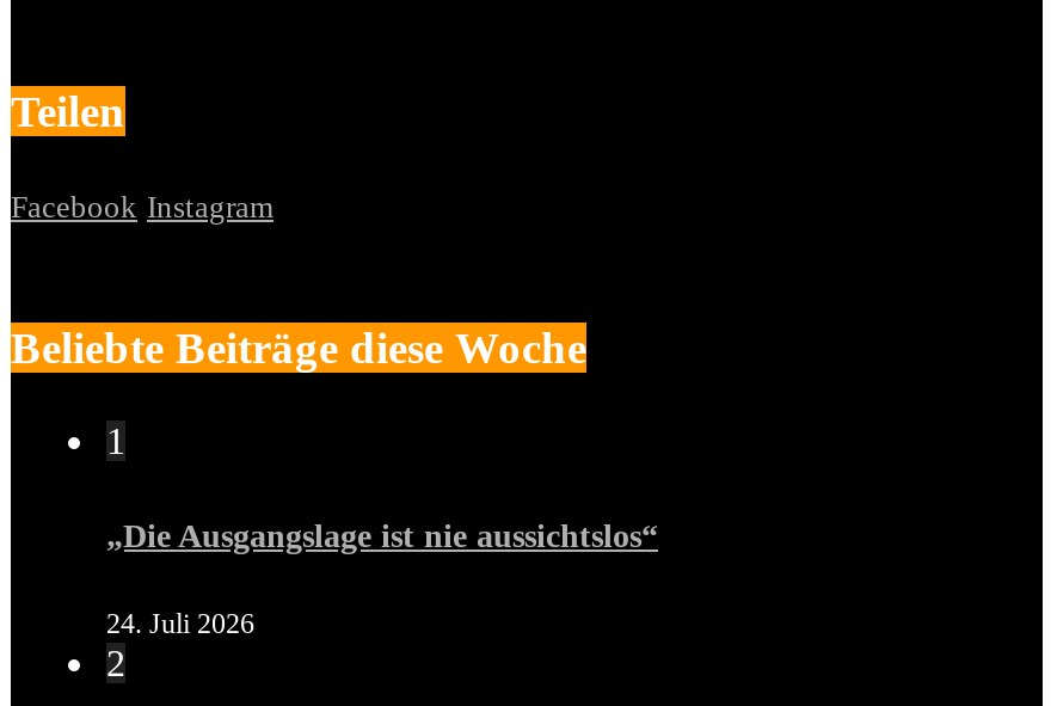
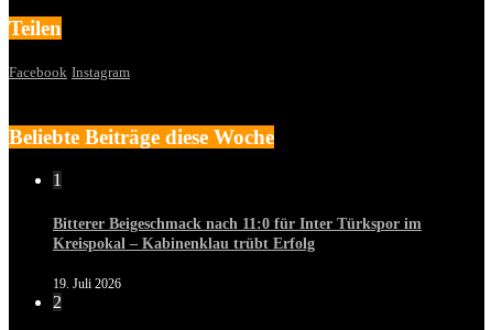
[106,519,658,555] „Die Ausgangslage ist nie aussichtslos“ -> [53,216,422,252] Bitterer Beigeschmack nach 11:0 für Inter Türkspor im | Kreispokal – Kabinenklau trübt Erfolg
[106,608,254,641] 24. Juli 2026 -> [53,277,121,292] 19. Juli 2026

